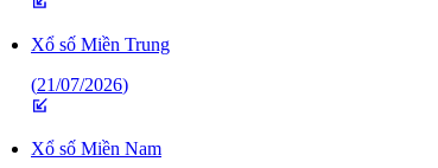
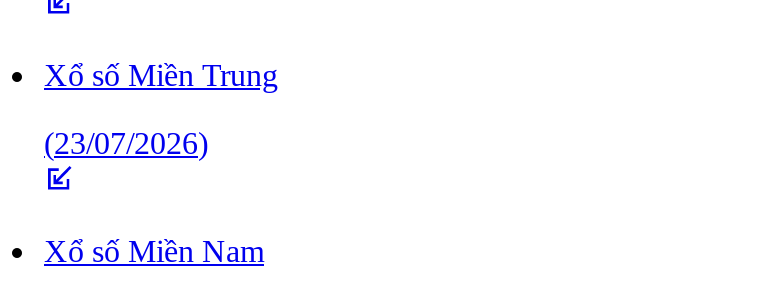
[31,74,128,94] (21/07/2026) -> [44,125,208,159] (23/07/2026)

